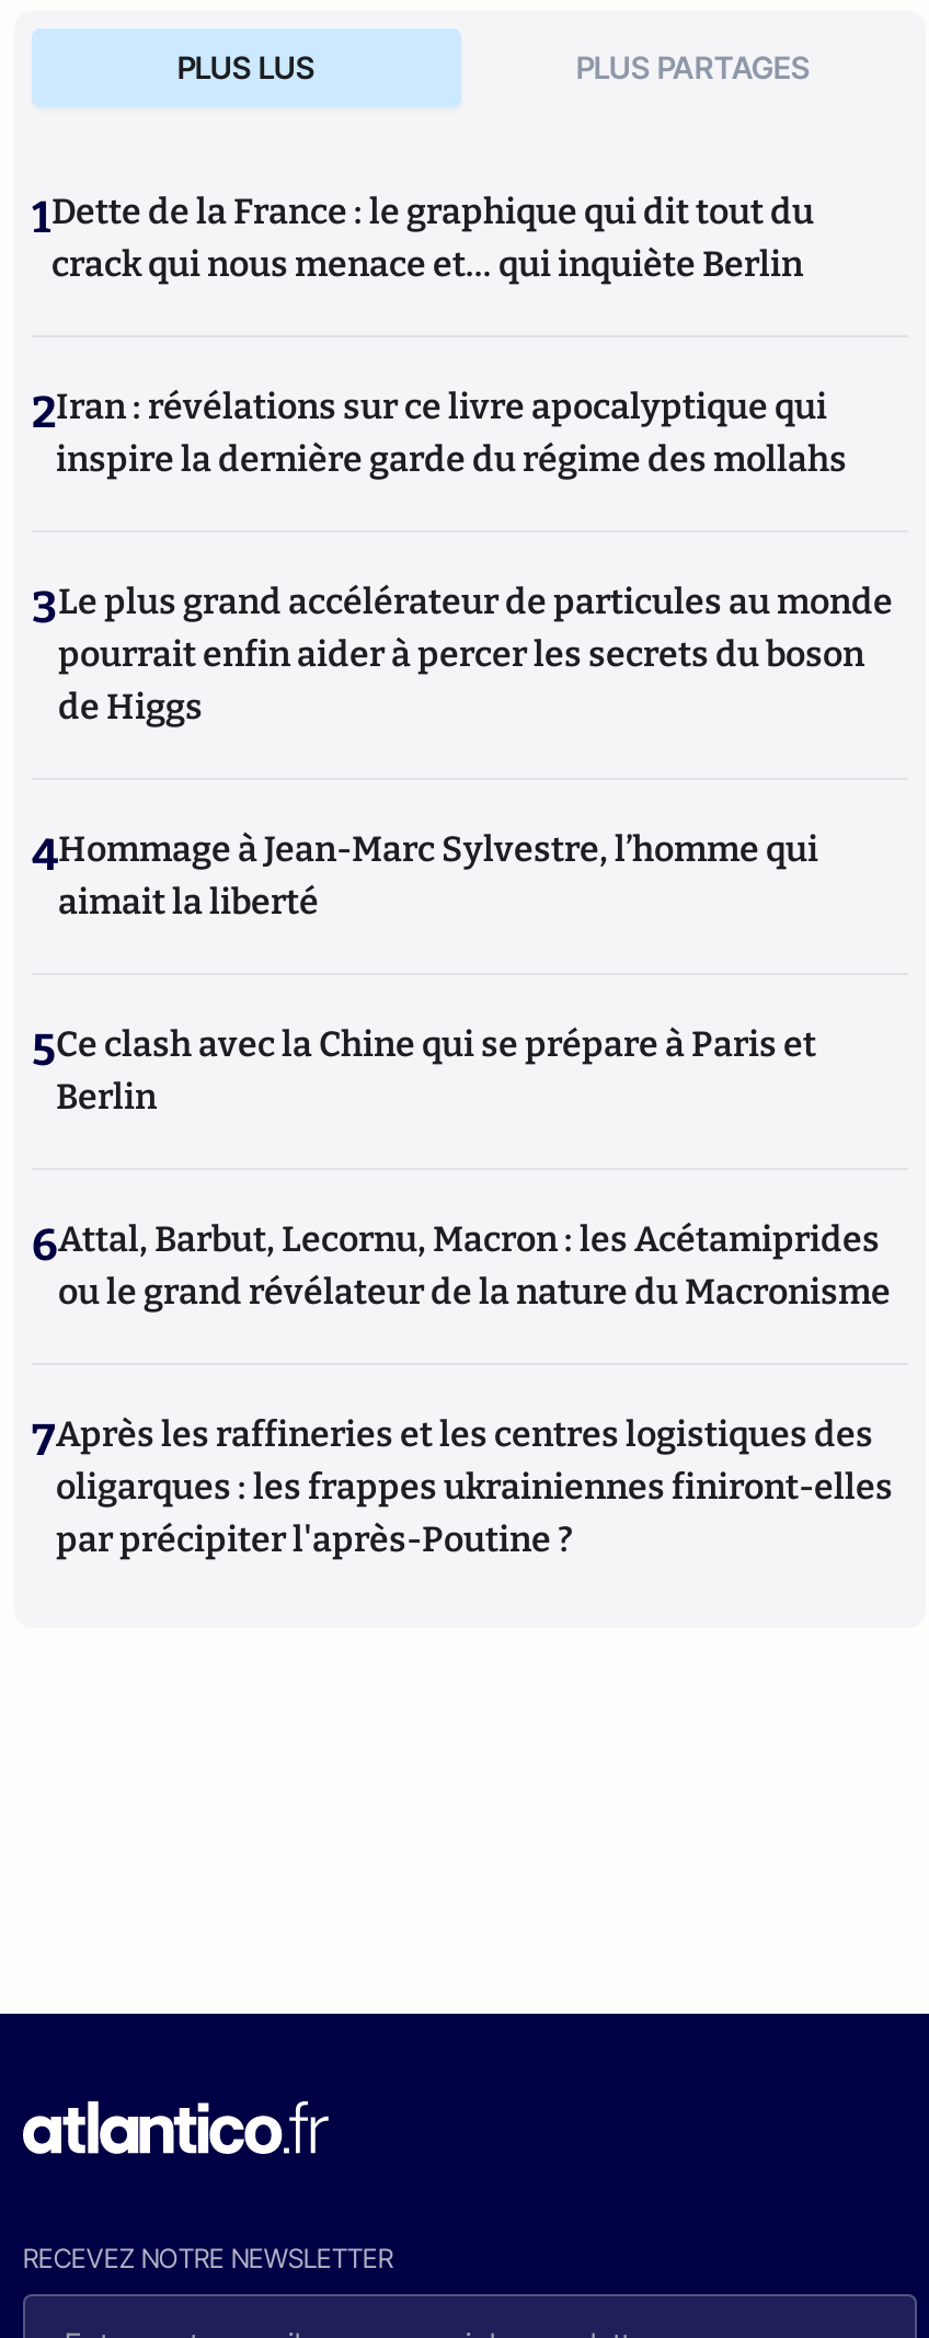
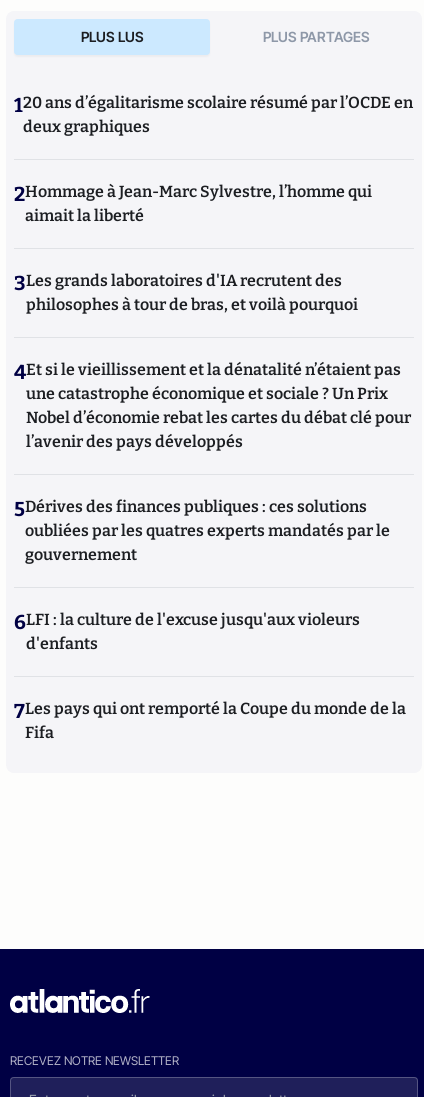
[32,190,893,880] 1Dette de la France : le graphique qui dit tout du | crack qui nous menace et… qui inquiète Berlin | 2Iran : révélations sur ce livre apocalyptique qui | inspire la dernière garde du régime des mollahs | 3Le plus grand accélérateur de particules au monde | pourrait enfin aider à percer les secrets du boson | de Higgs | 4Hommage à Jean-Marc Sylvestre, l’homme qui -> [14,93,413,206] 120 ans d’égalitarisme scolaire résumé par l’OCDE en | deux graphiques | 2Hommage à Jean-Marc Sylvestre, l’homme qui
moved [58,880,319,922] -> [25,206,144,225]: aimait la liberté
[32,1023,893,1559] 5Ce clash avec la Chine qui se prépare à Paris et | Berlin | 6Attal, Barbut, Lecornu, Macron : les Acétamiprides | ou le grand révélateur de la nature du Macronisme | 7Après les raffineries et les centres logistiques des | oligarques : les frappes ukrainiennes finiront-elles | par précipiter l'après-Poutine ? -> [14,271,411,742] 3Les grands laboratoires d'IA recrutent des | philosophes à tour de bras, et voilà pourquoi | 4Et si le vieillissement et la dénatalité n’étaient pas | une catastrophe économique et sociale ? Un Prix | Nobel d’économie rebat les cartes du débat clé pour | l’avenir des pays développés | 5Dérives des finances publiques : ces solutions | oubliées par les quatres experts mandatés par le | gouvernement | 6LFI : la culture de l'excuse jusqu'aux violeurs | d'enfants | 7Les pays qui ont remporté la Coupe du monde de la | Fifa

